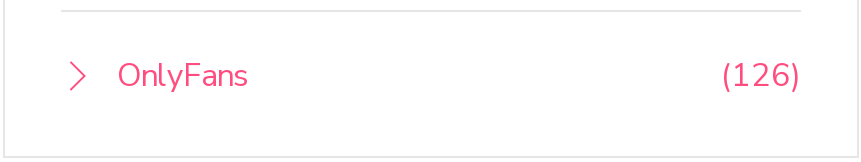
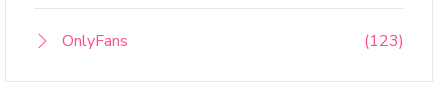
[721,53,801,97] (126) -> [364,30,404,52] (123)

